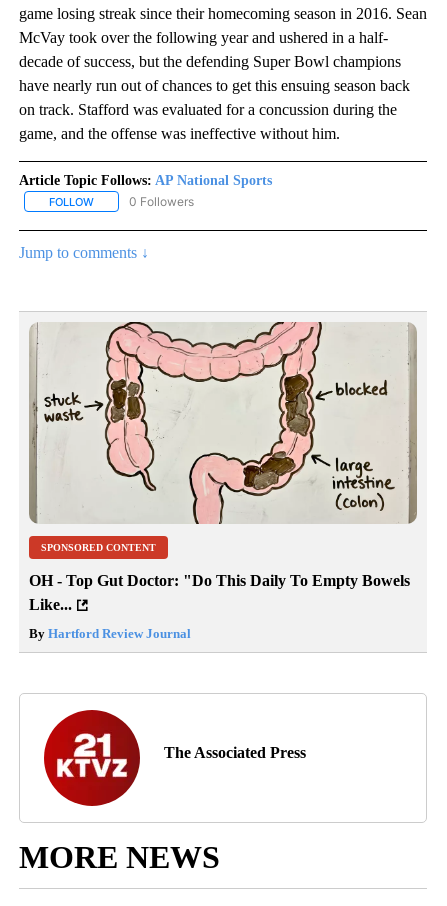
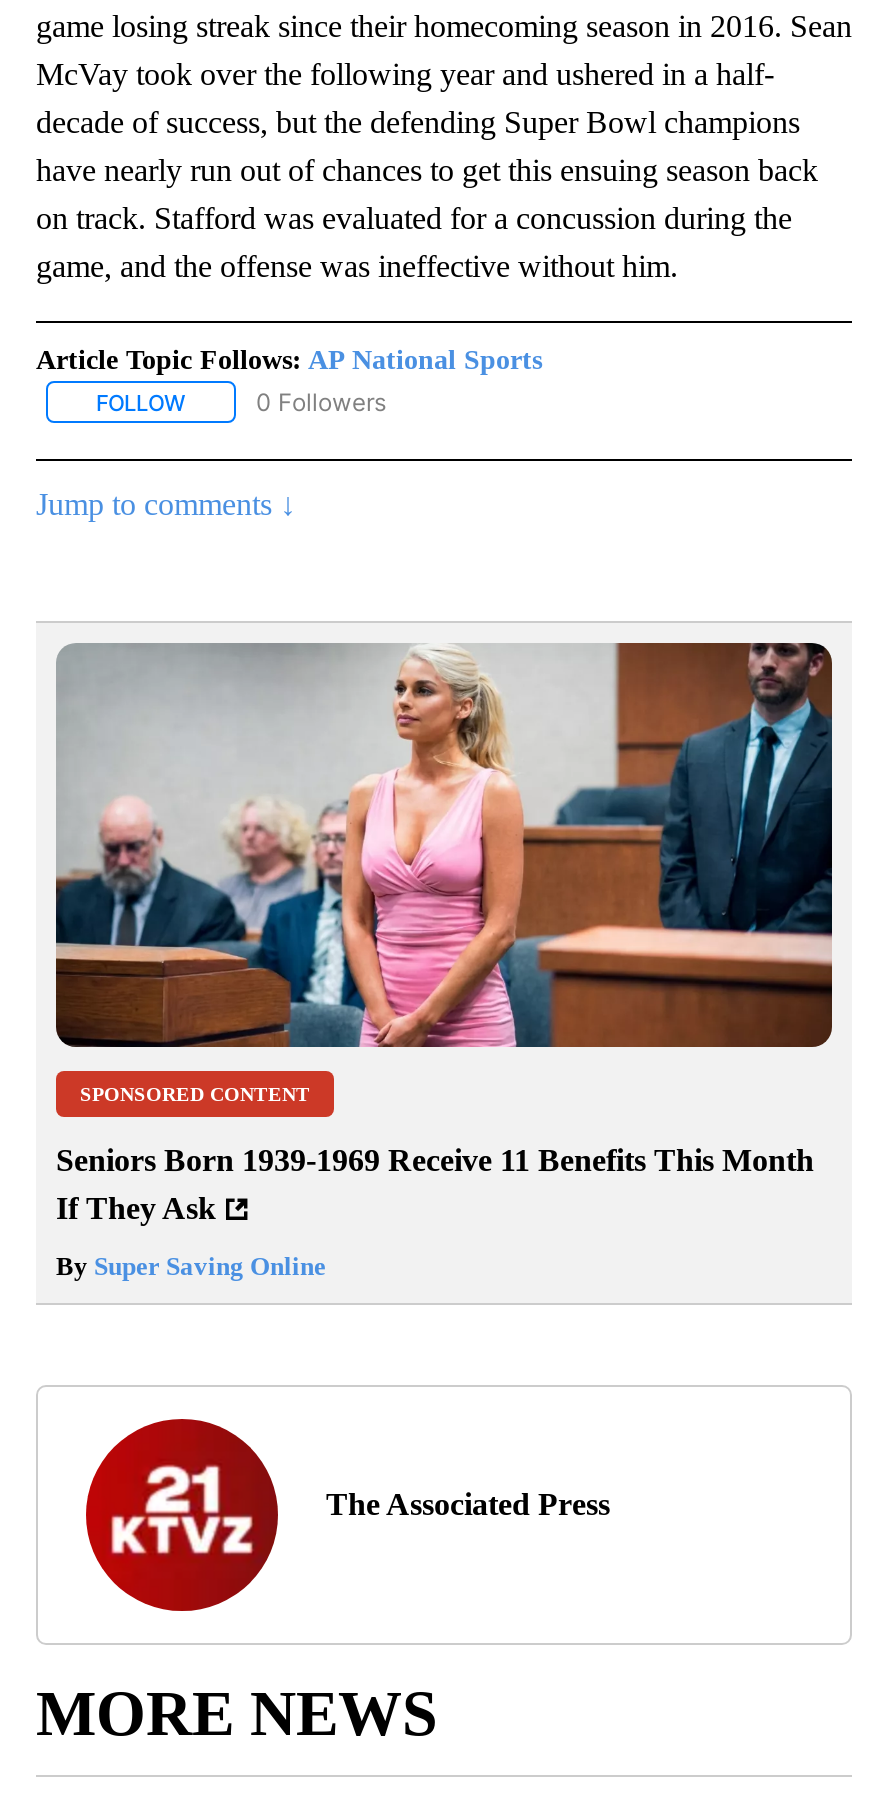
[30,321,417,524] [image] -> [56,641,832,1049] [image]
[29,572,410,613] OH - Top Gut Doctor: "Do This Daily To Empty Bowels | Like... -> [56,1144,814,1226] Seniors Born 1939-1969 Receive 11 Benefits This Month | If They Ask
[29,626,191,641] By Hartford Review Journal -> [56,1252,326,1282] By Super Saving Online

